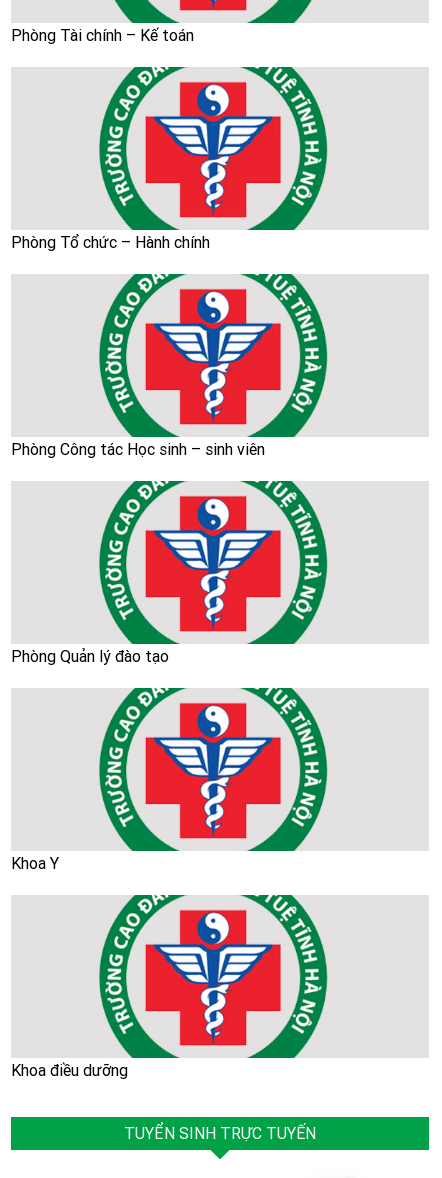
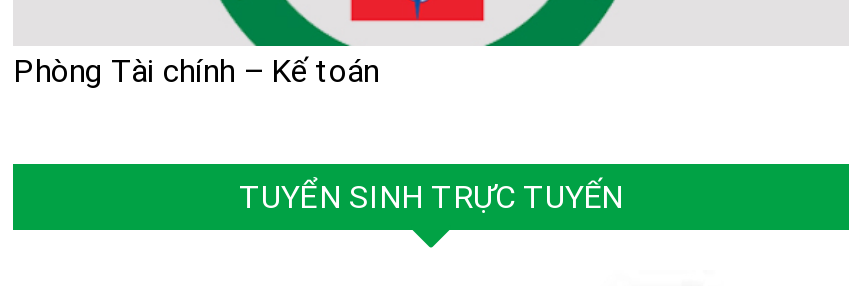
[11,66,328,252] [image] | Phòng Tổ chức – Hành chính -> none
[11,273,328,459] [image] | Phòng Công tác Học sinh – sinh viên -> none
[11,480,328,666] [image] | Phòng Quản lý đào tạo -> none
[11,687,328,873] [image] | Khoa Y -> none
[11,894,328,1080] [image] | Khoa điều dưỡng -> none

